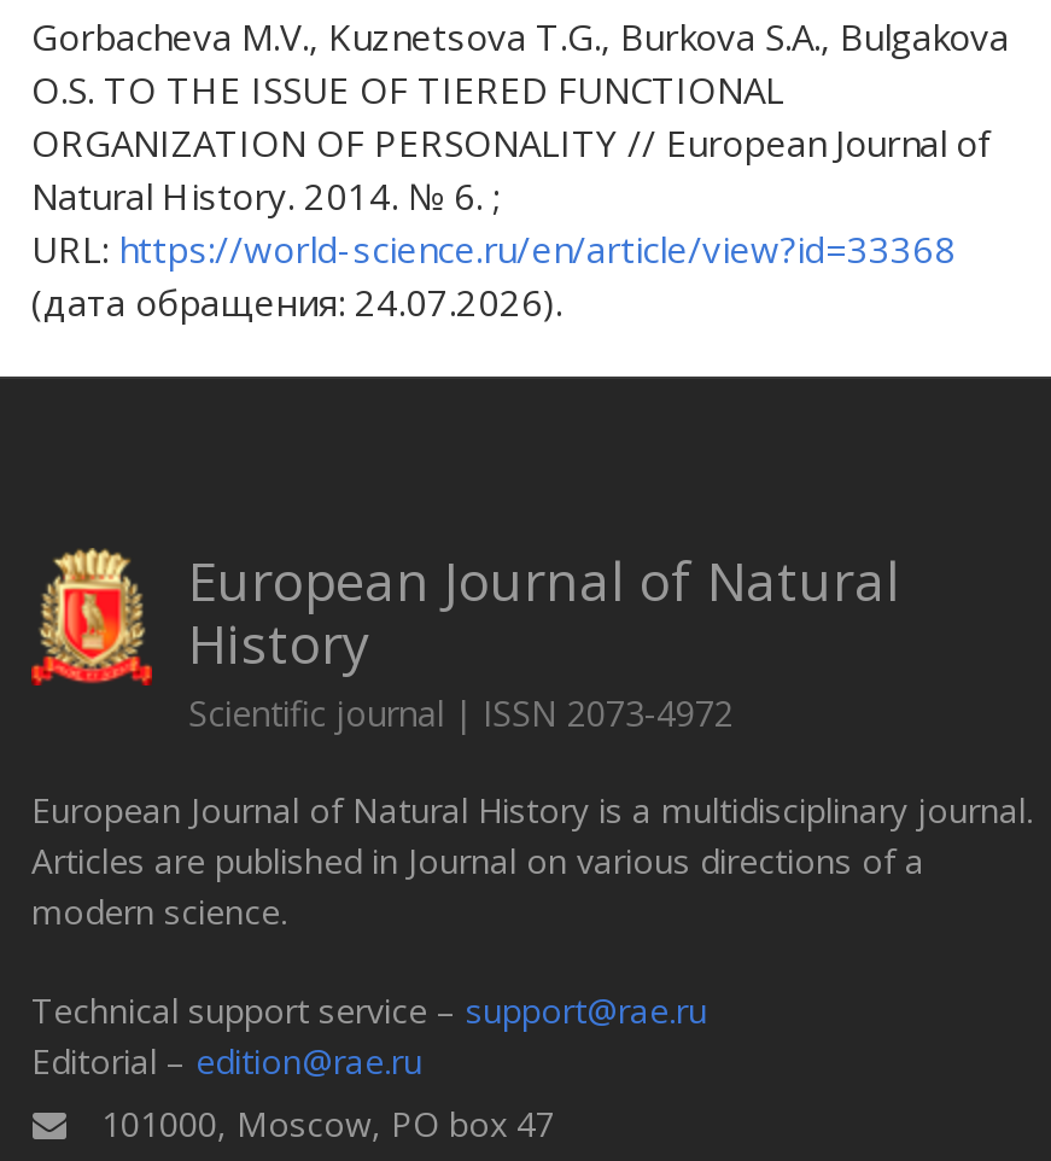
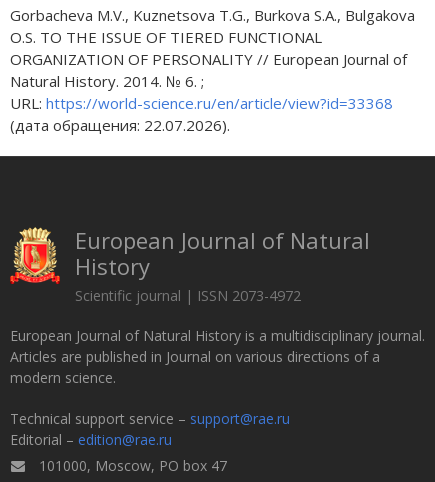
[31,277,562,325] (дата обращения: 24.07.2026). -> [10,115,230,135] (дата обращения: 22.07.2026).

